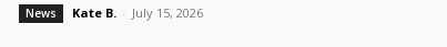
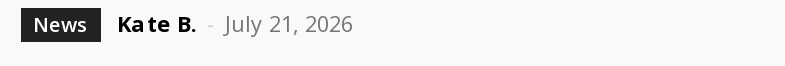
[26,4,203,21] News Kate B. - July 15, 2026 -> [33,8,353,38] News Kate B. - July 21, 2026

